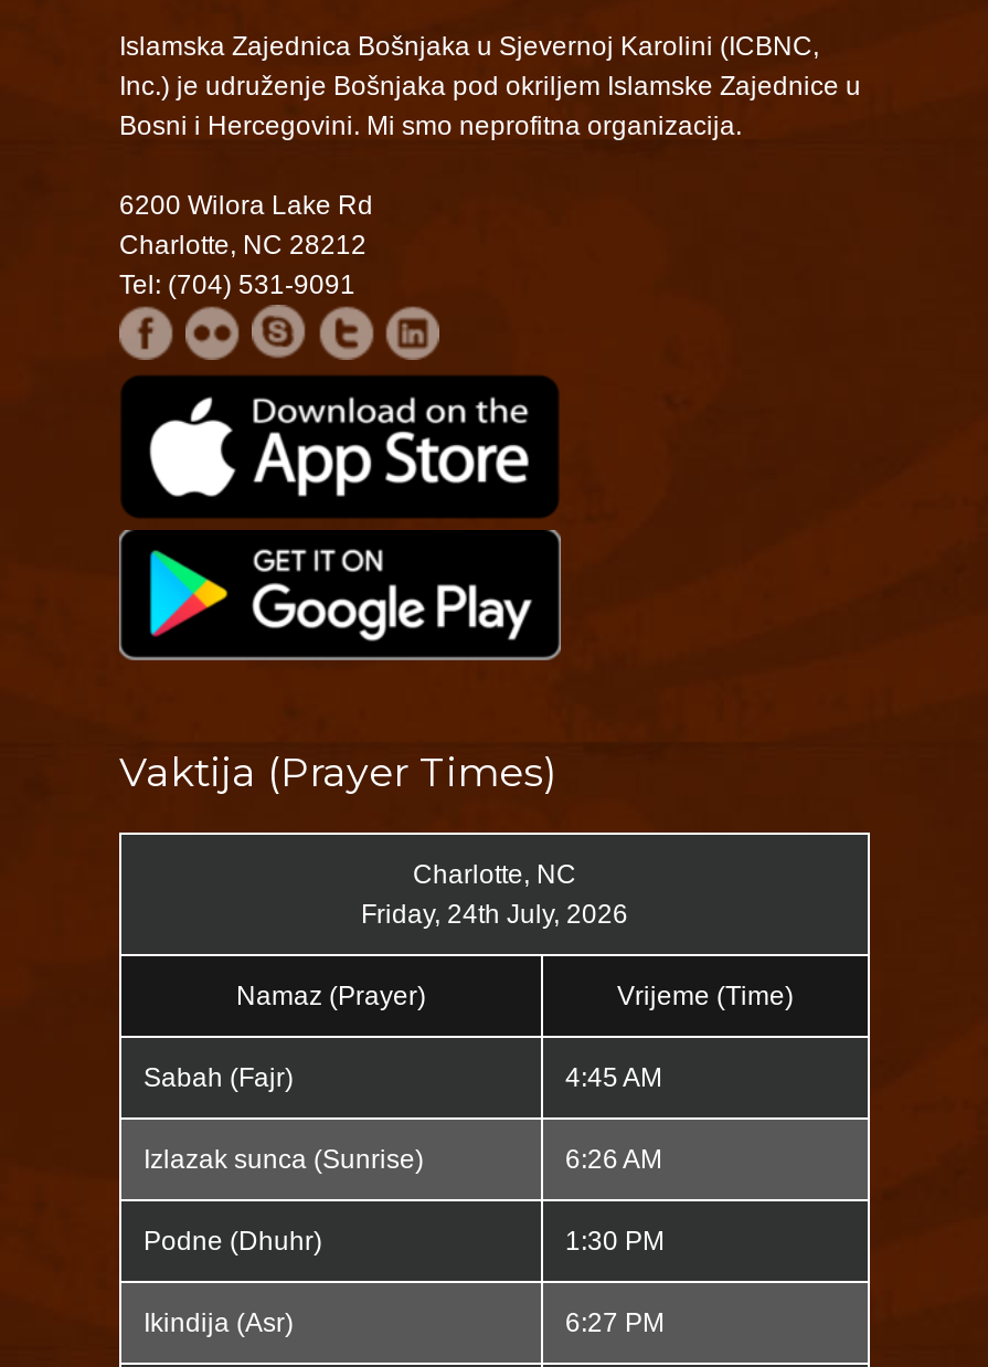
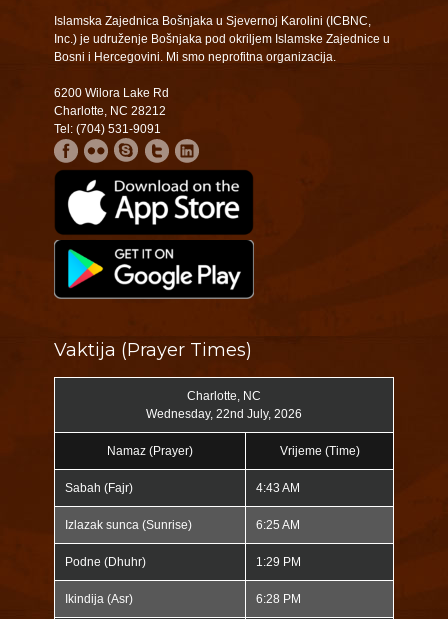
[361,899,628,930] Friday, 24th July, 2026 -> [146,407,302,421] Wednesday, 22nd July, 2026
[565,1062,662,1093] 4:45 AM -> [256,481,300,495] 4:43 AM
[565,1144,662,1175] 6:26 AM -> [256,518,300,532] 6:25 AM
[565,1226,665,1257] 1:30 PM -> [256,555,301,569] 1:29 PM
[565,1307,665,1338] 6:27 PM -> [256,592,301,606] 6:28 PM

